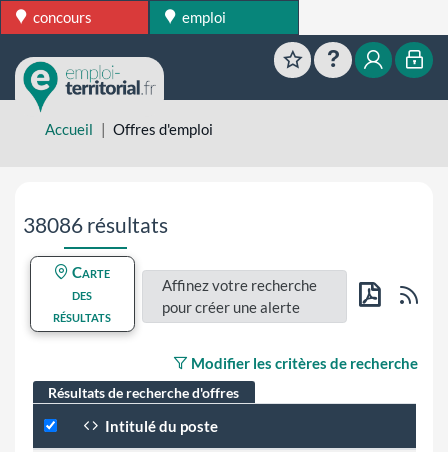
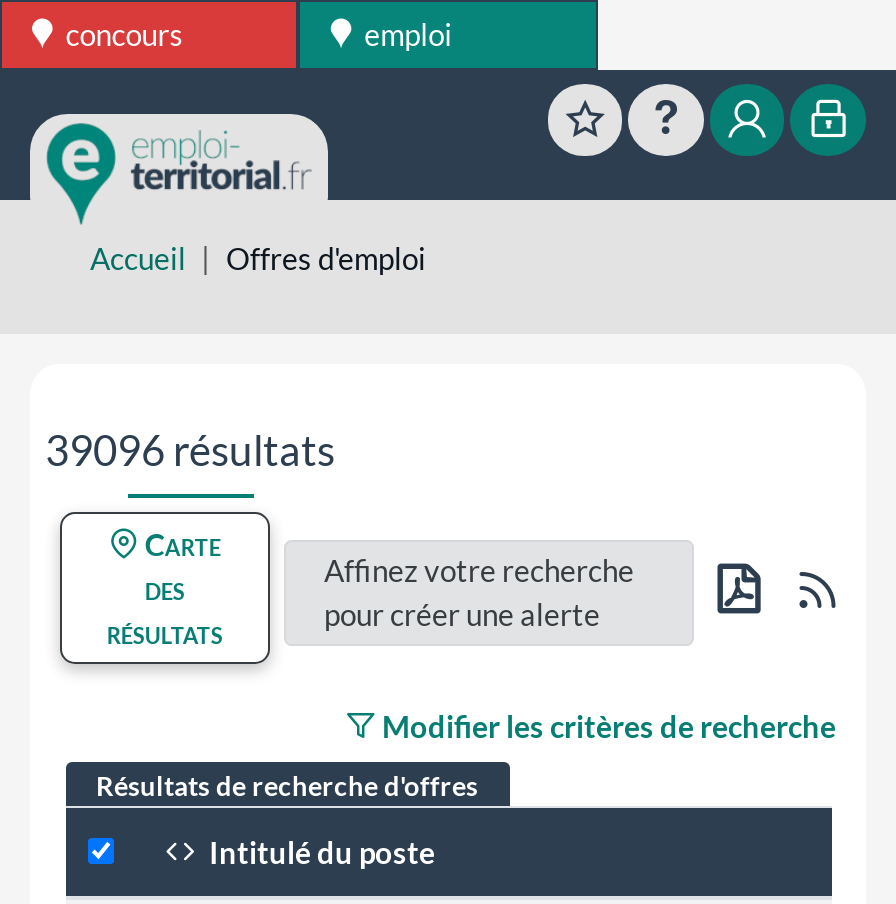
[22,211,167,236] 38086 résultats -> [45,423,335,473] 39096 résultats

